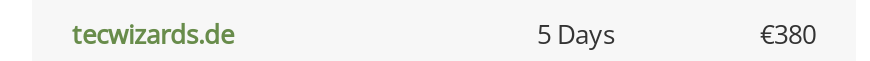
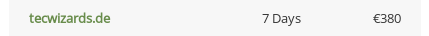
[537,16,615,52] 5 Days -> [261,9,300,27] 7 Days

